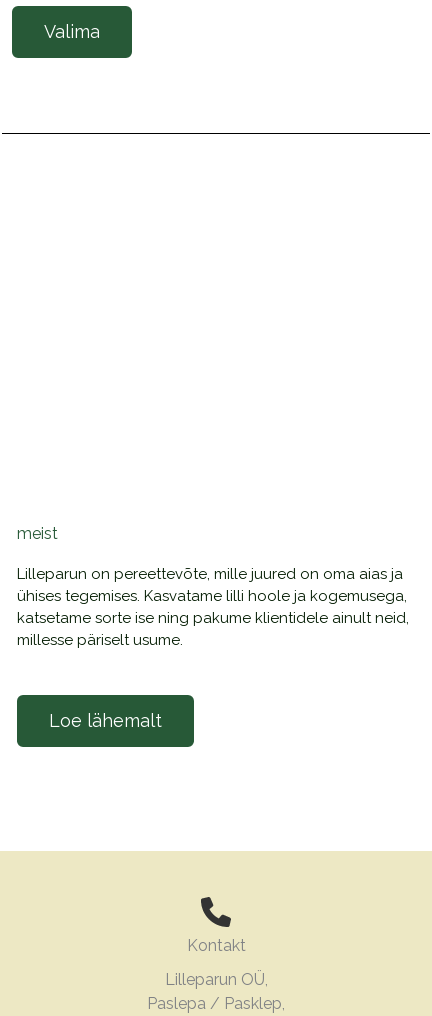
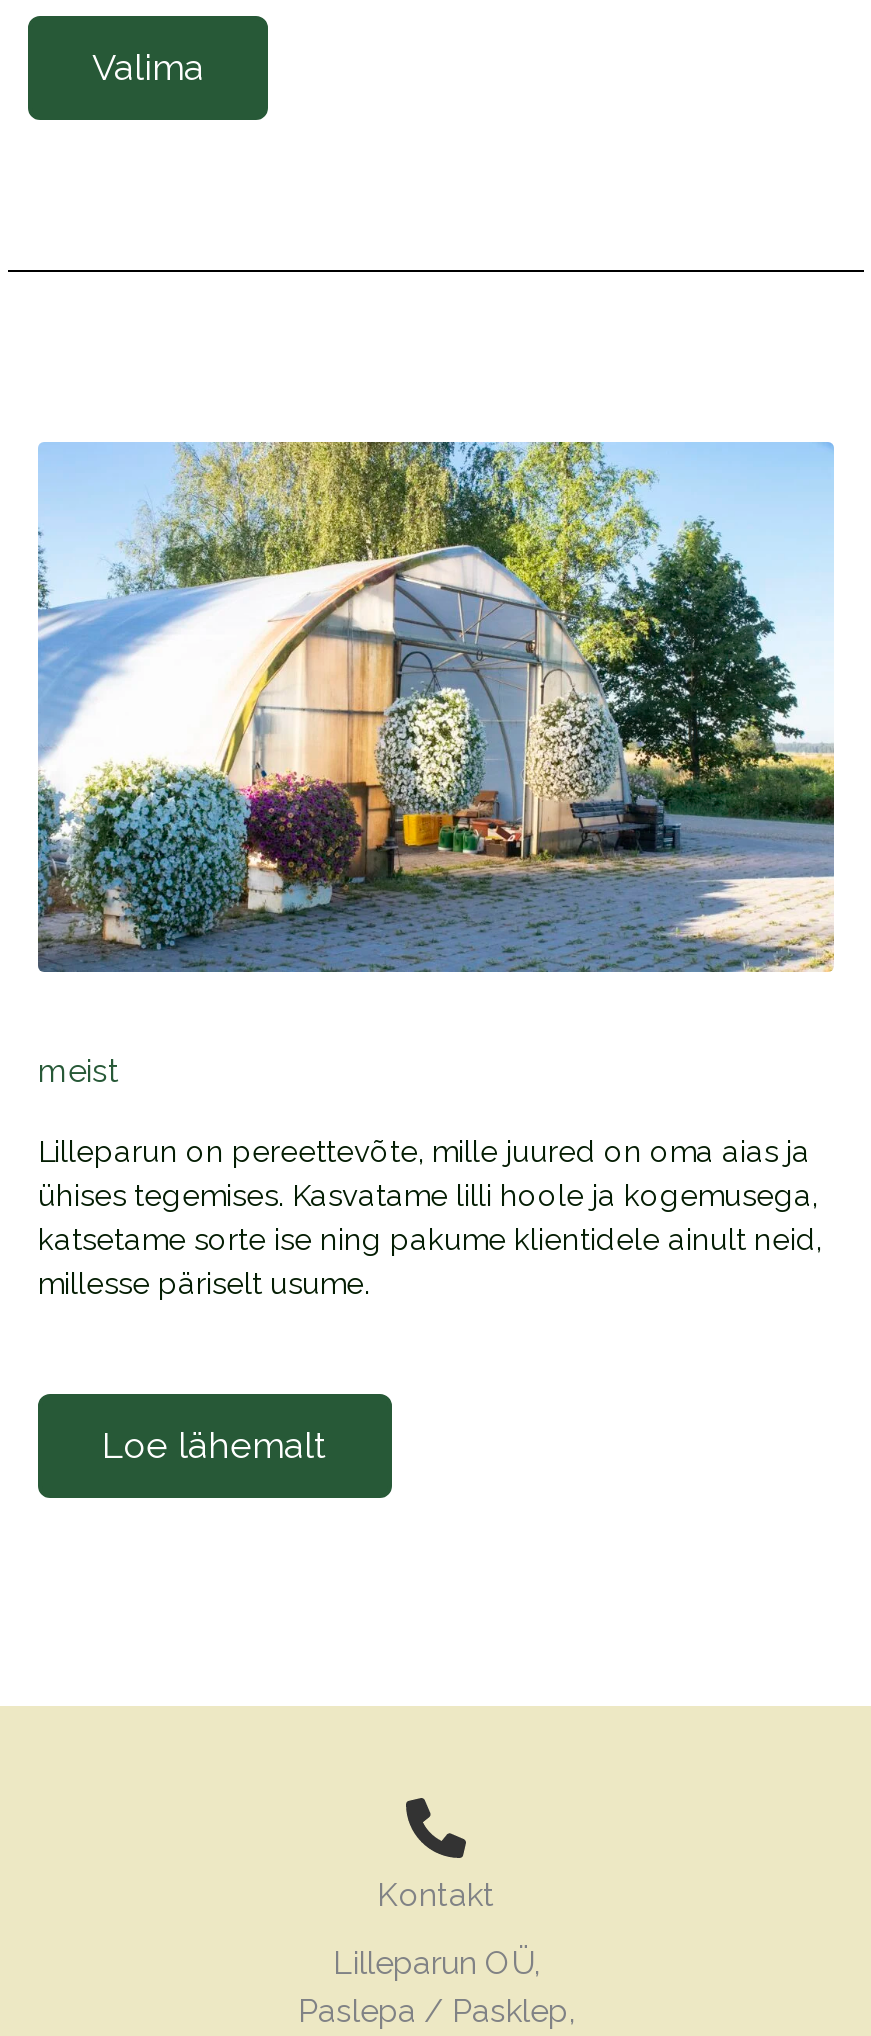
none -> [36,440,836,974] [image]

